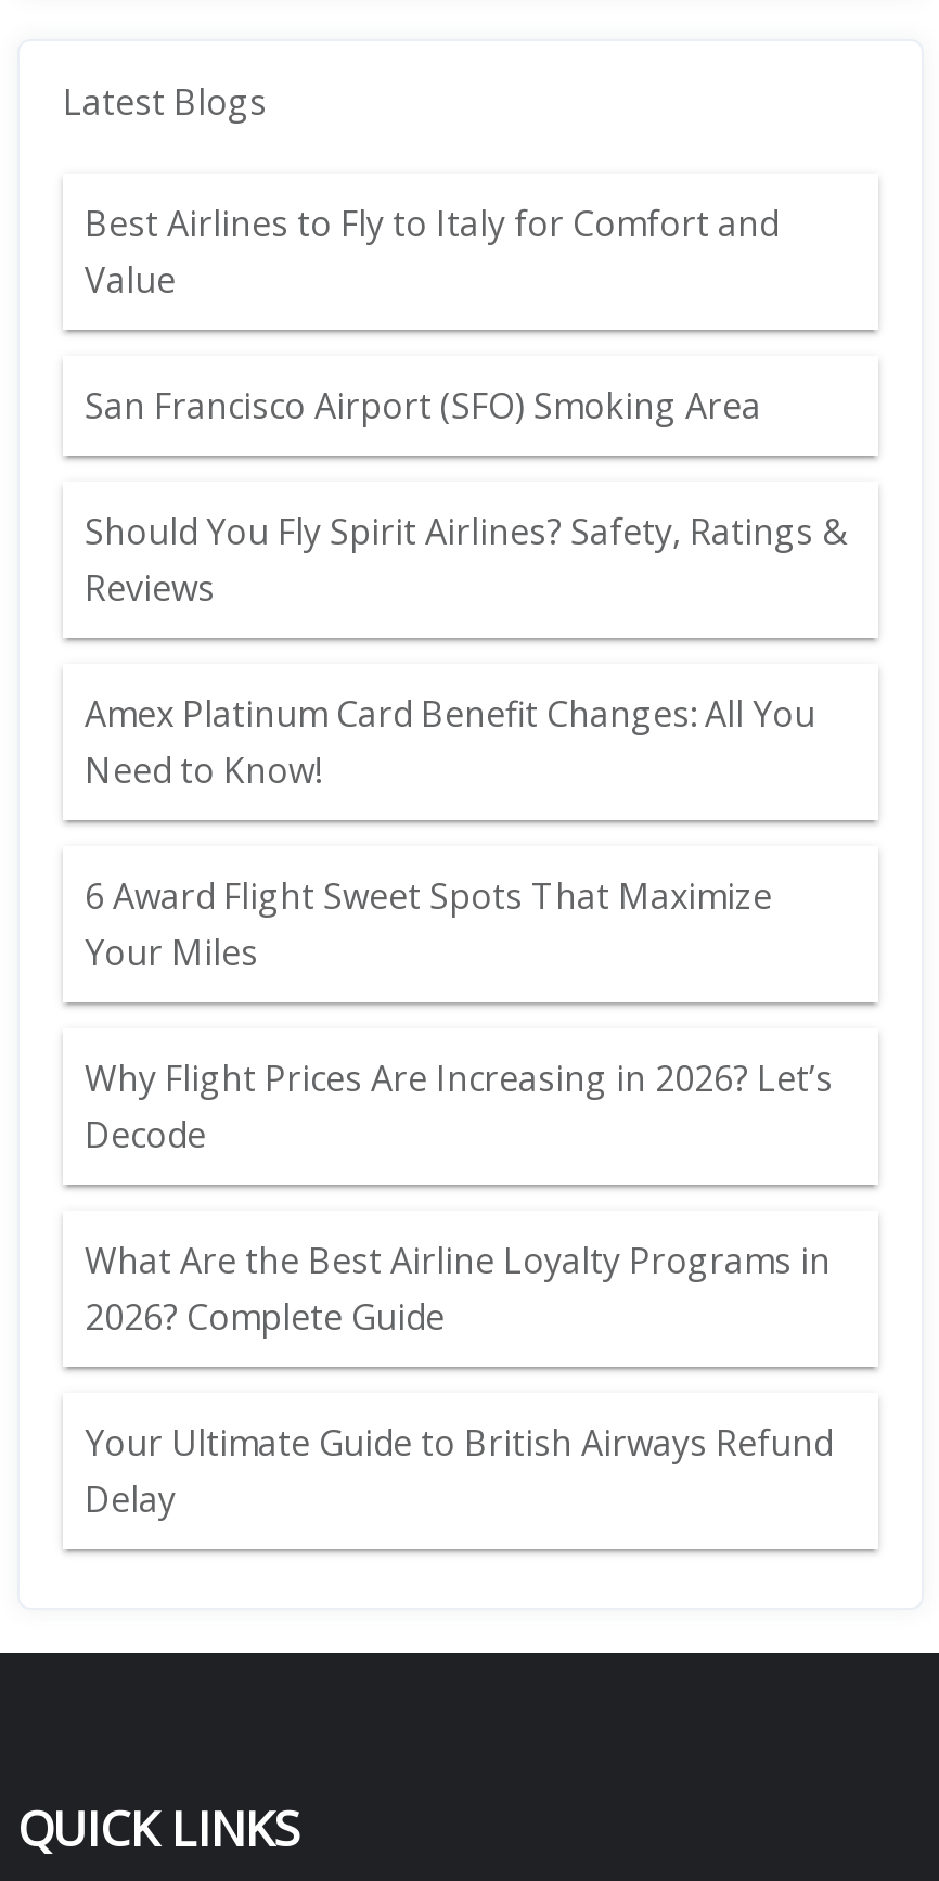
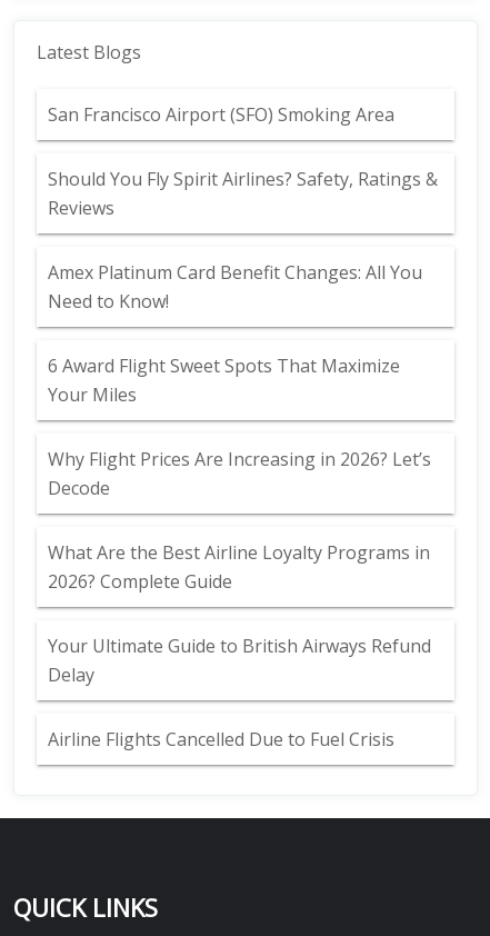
[85,200,779,304] Best Airlines to Fly to Italy for Comfort and | Value -> none
moved [85,382,846,1523] -> [48,102,438,687]: San Francisco Airport (SFO) Smoking Area | Should You Fly Spirit Airlines? Safety, Ratings & | Reviews | ... | Your Ultimate Guide to British Airways Refund | Delay
none -> [48,727,394,751] Airline Flights Cancelled Due to Fuel Crisis

